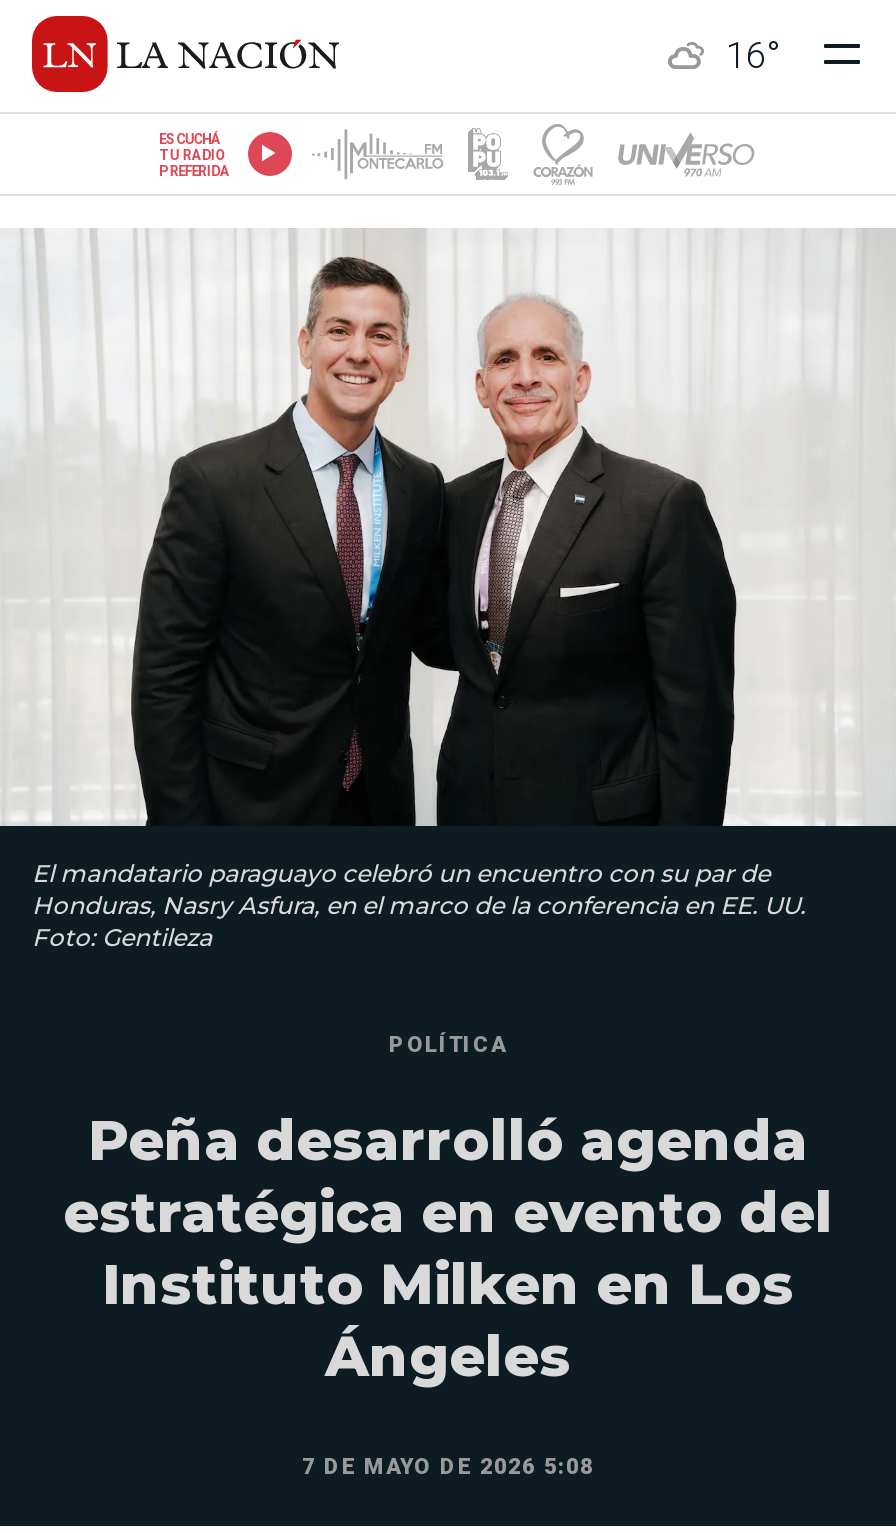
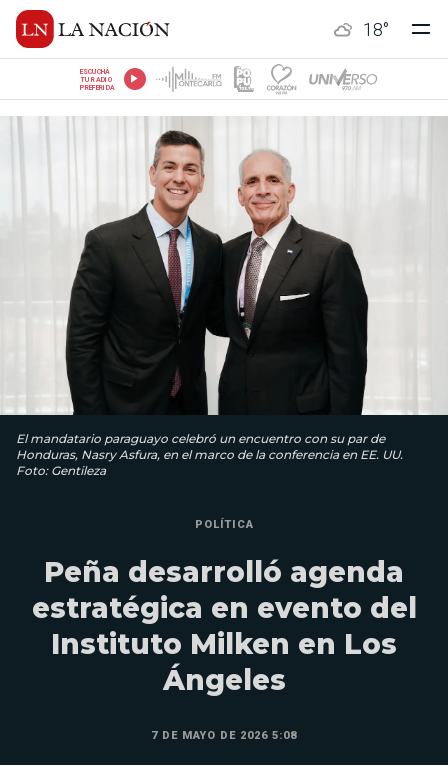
[726,34,778,76] 16° -> [363,19,389,40] 18°

